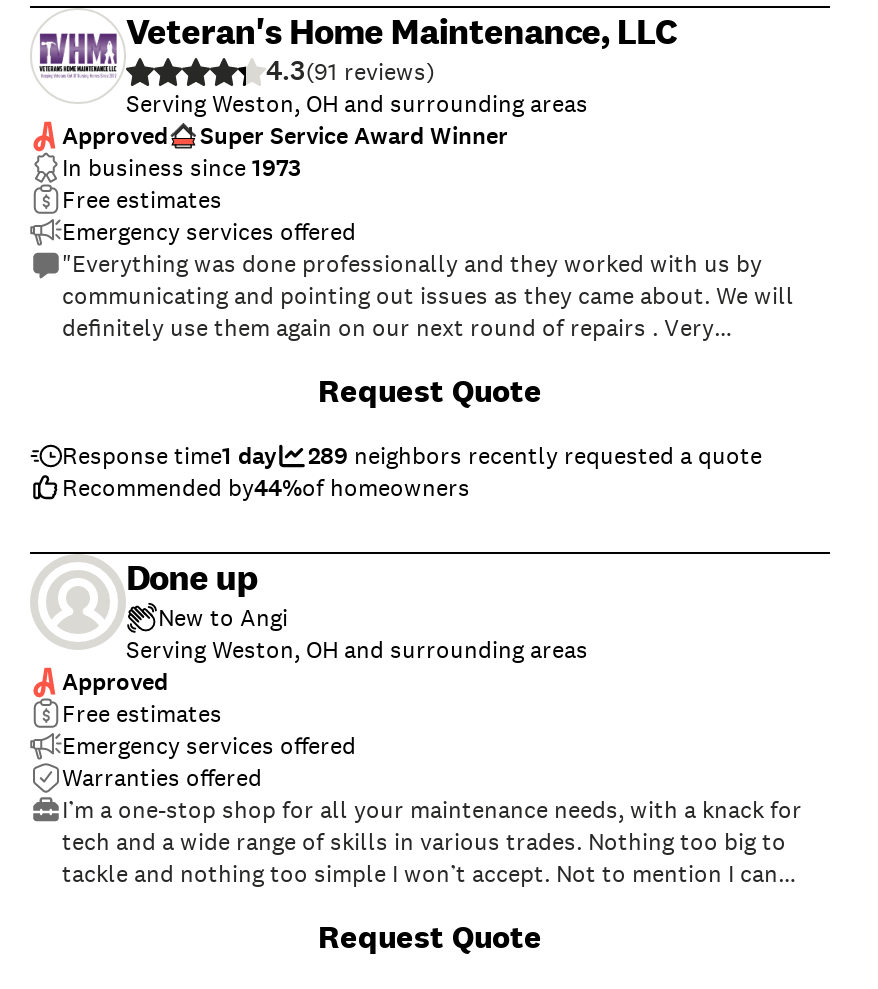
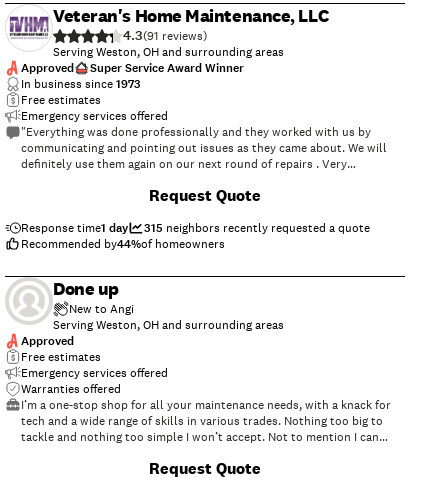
[308,440,762,472] 289 neighbors recently requested a quote -> [144,220,370,236] 315 neighbors recently requested a quote

